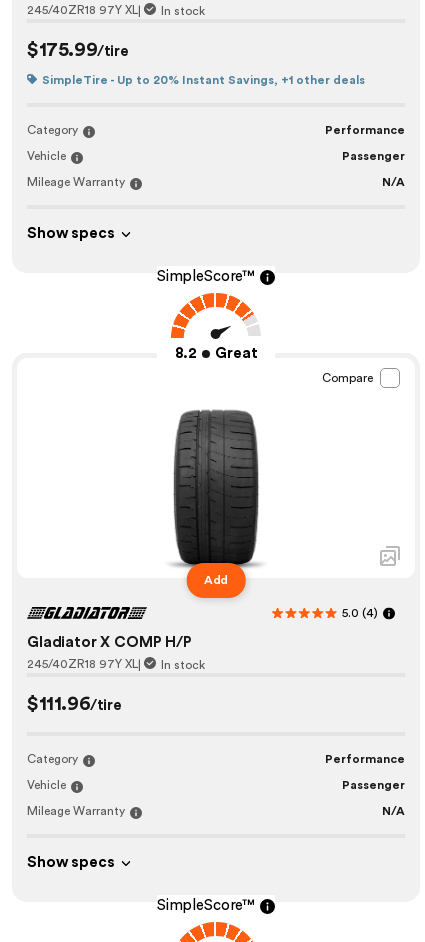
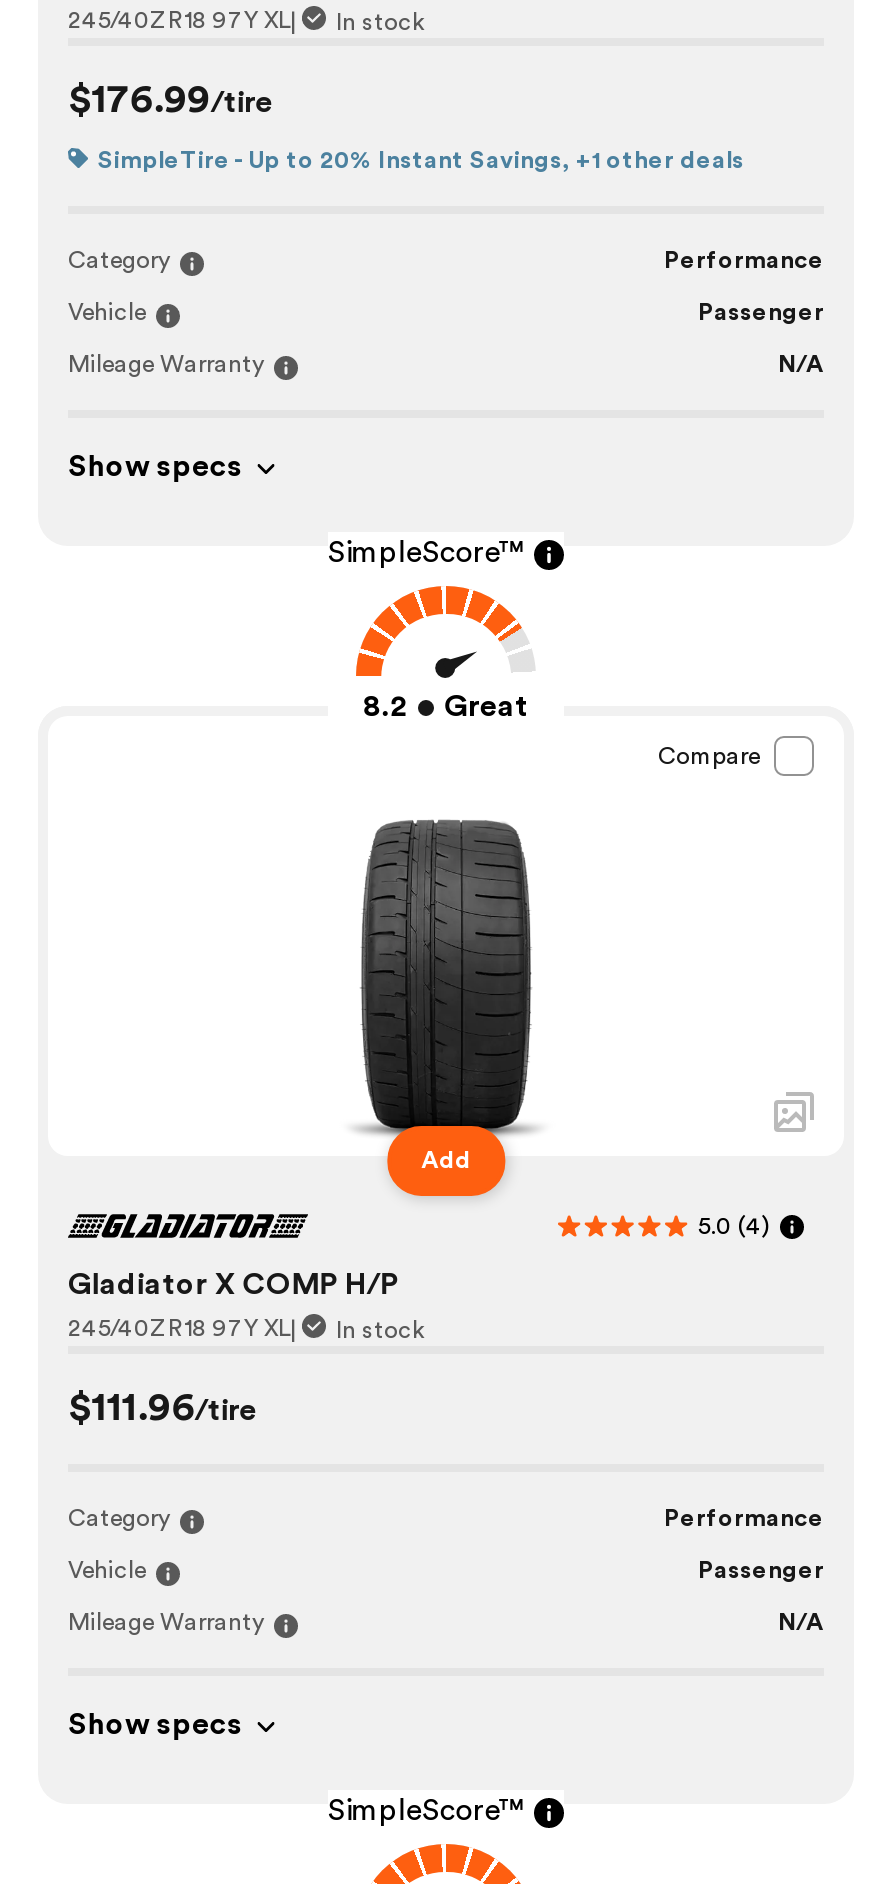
[27,40,128,60] $175.99/tire -> [68,80,272,120] $176.99/tire

